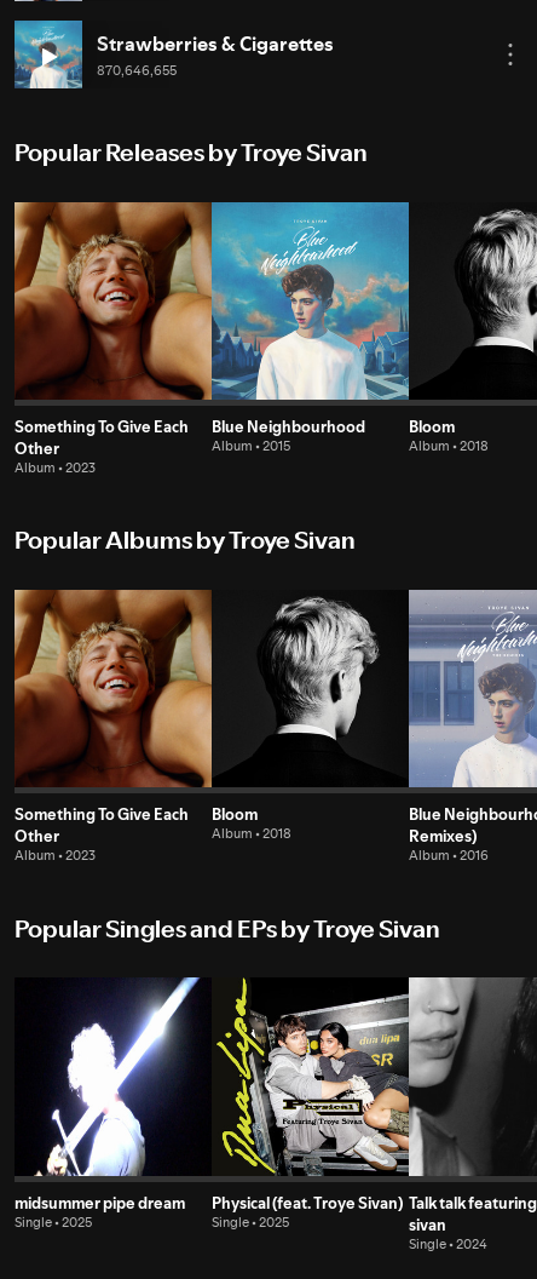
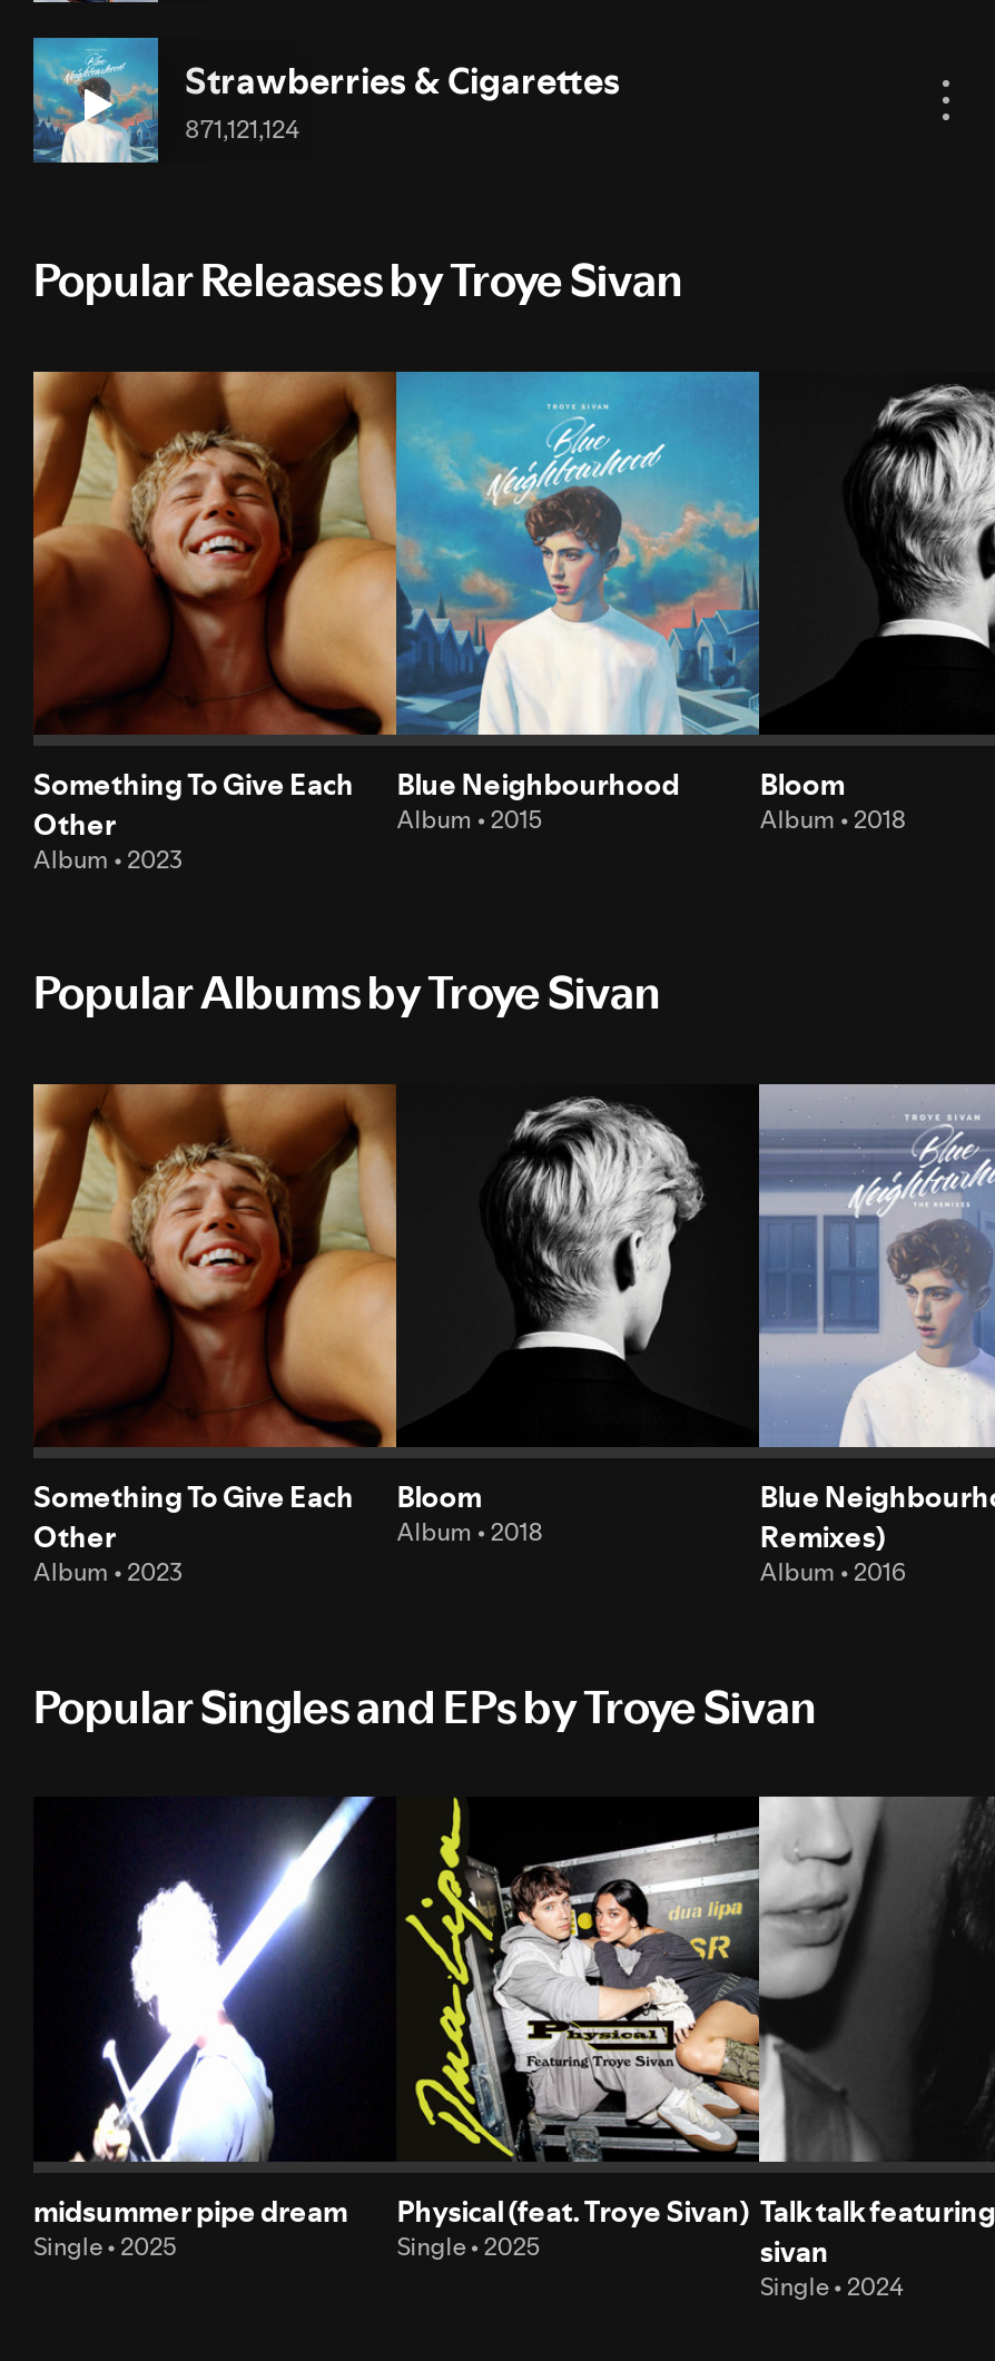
[97,62,177,80] 870,646,655 -> [185,113,301,147] 871,121,124

